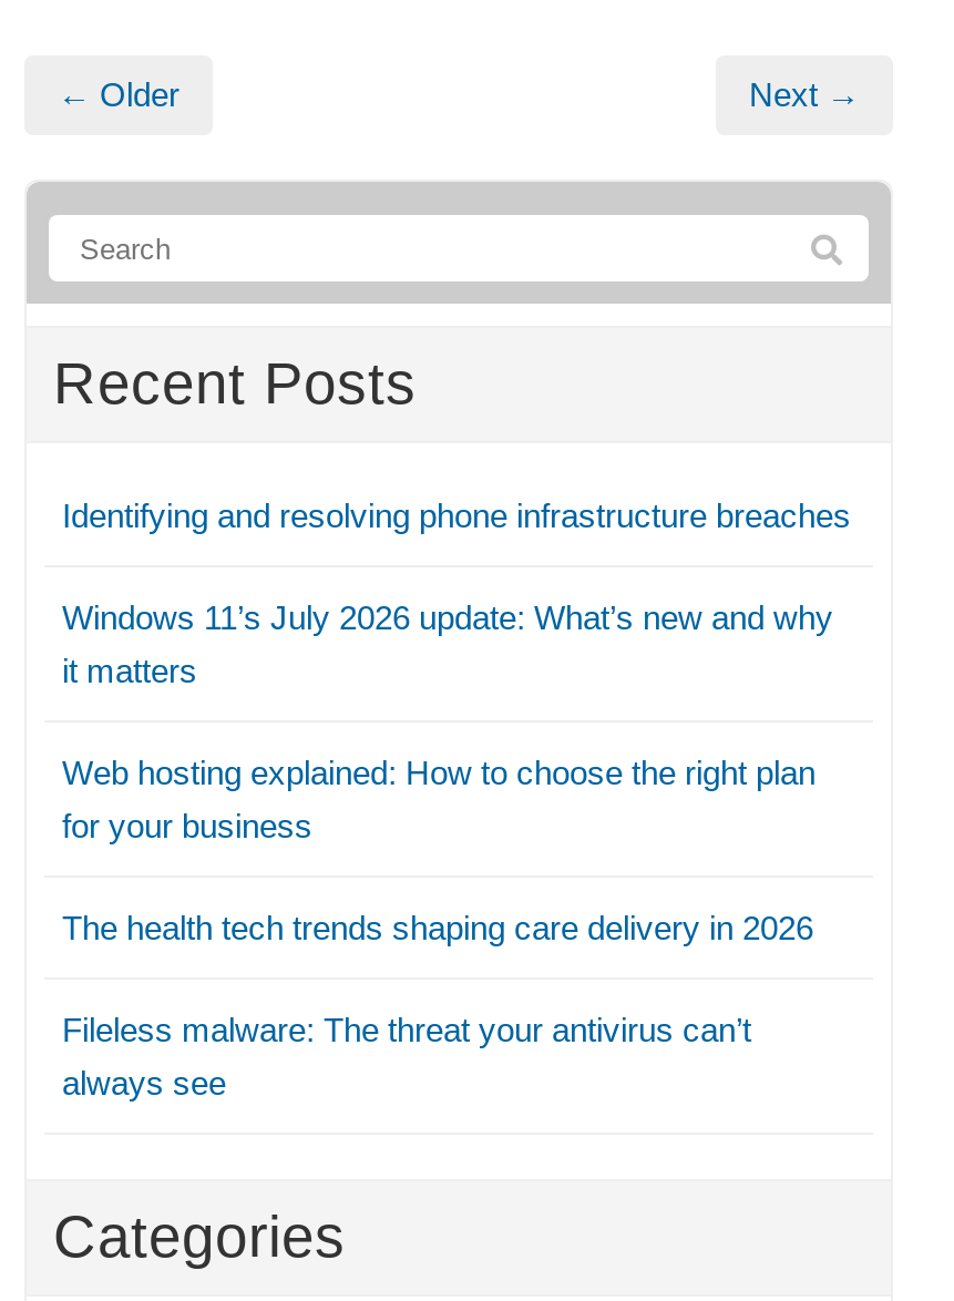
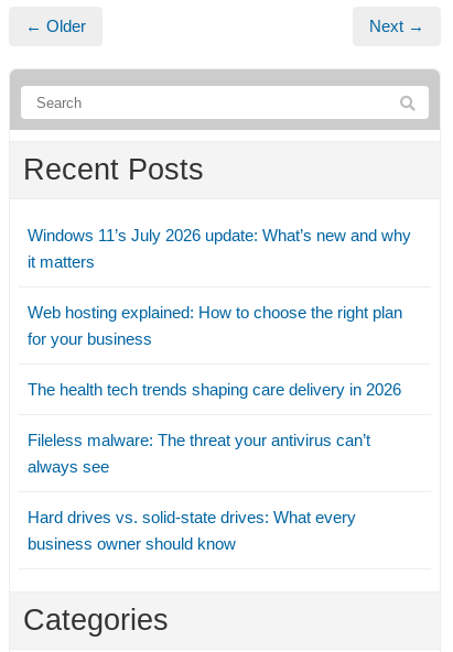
[62,497,851,535] Identifying and resolving phone infrastructure breaches -> none
moved [62,599,833,1102] -> [28,226,411,476]: Windows 11’s July 2026 update: What’s new and why | it matters | Web hosting explained: How to choose the right plan | for your business | The health tech trends shaping care delivery in 2026 | Fileless malware: The threat your antivirus can’t | always see
none -> [28,508,356,553] Hard drives vs. solid-state drives: What every | business owner should know

